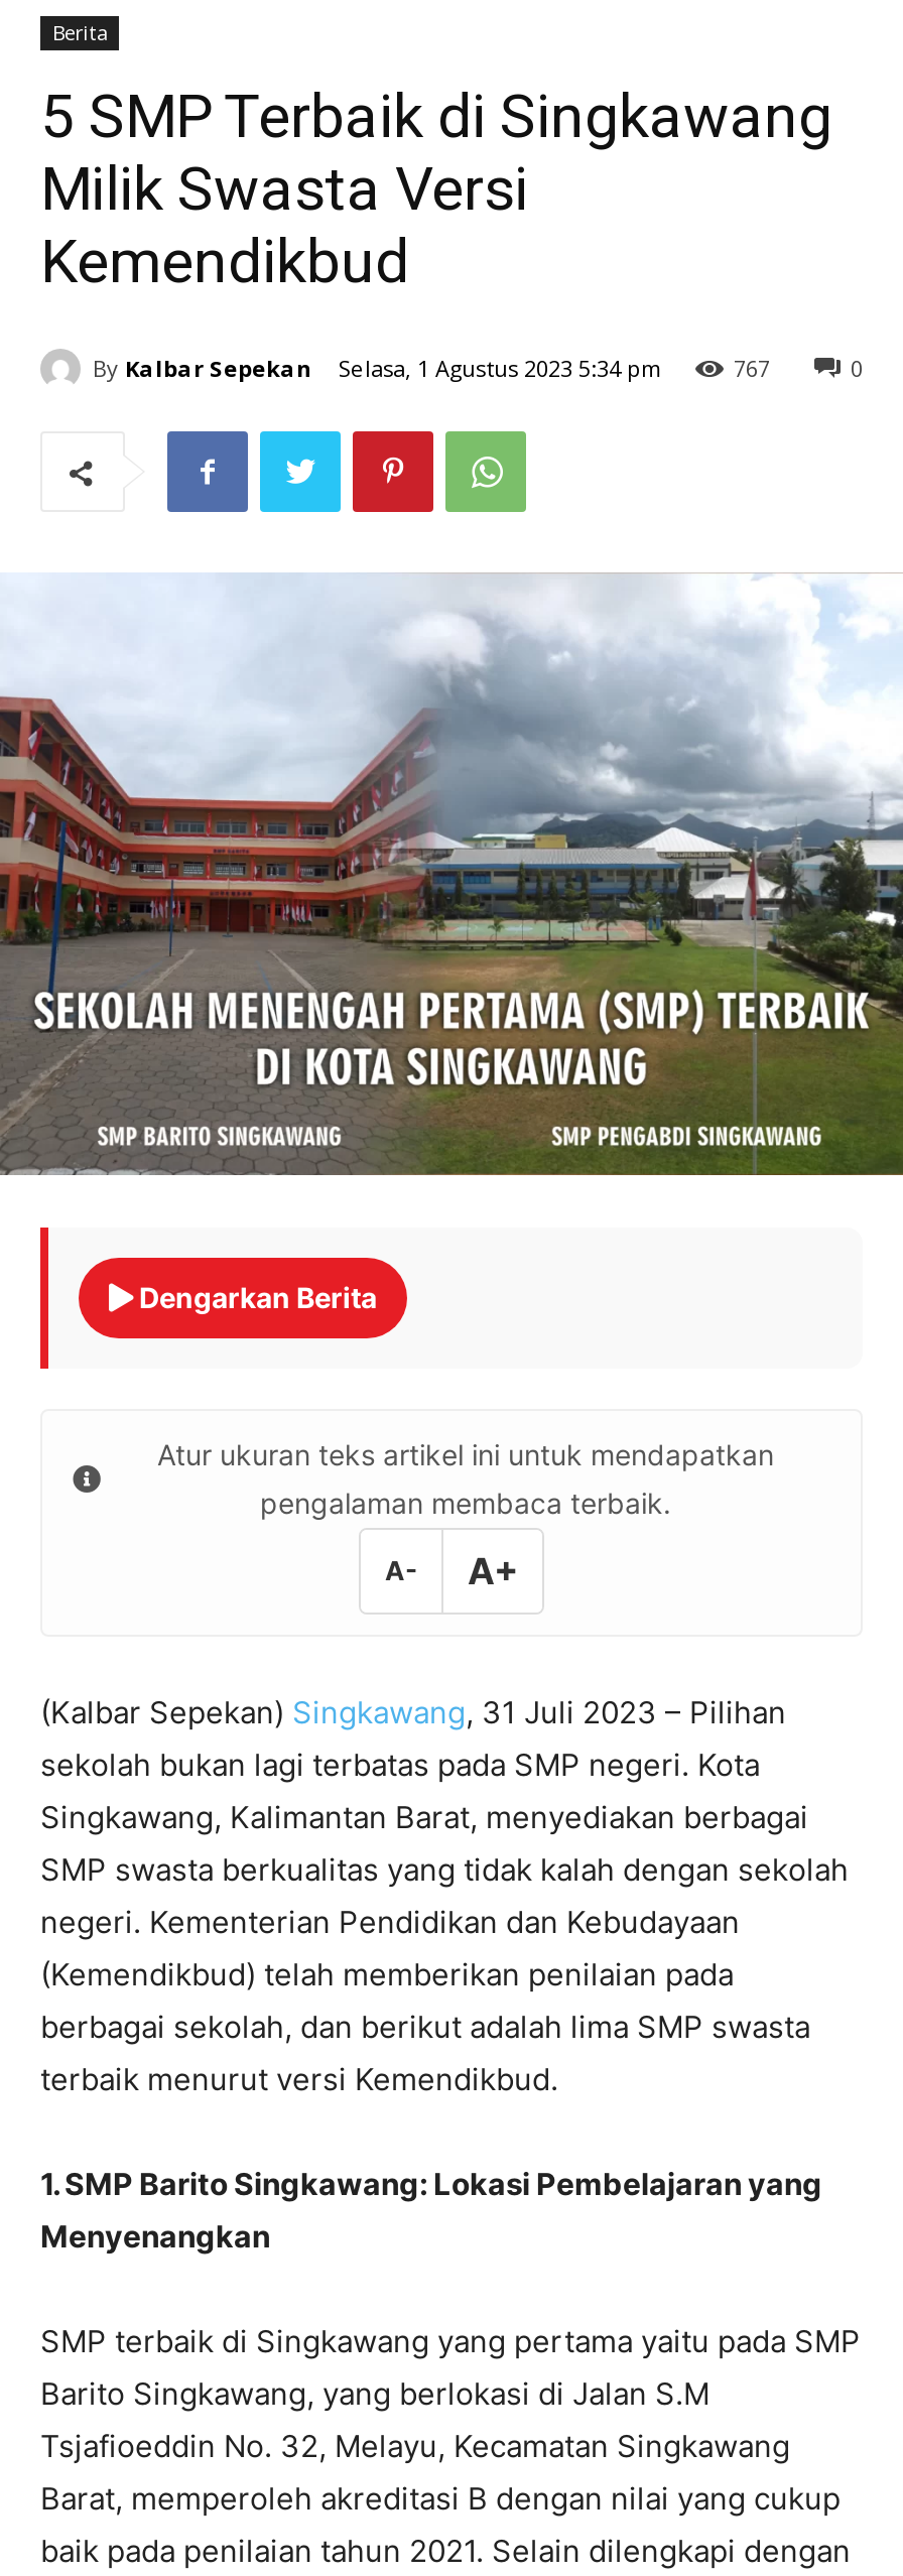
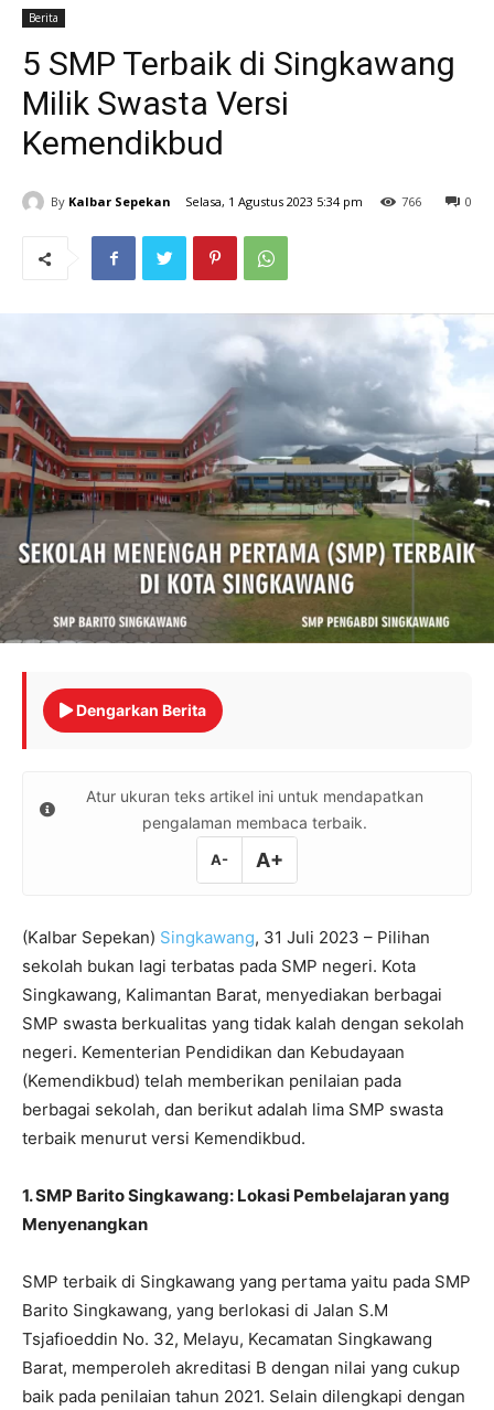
[734,353,770,383] 767 -> [401,193,421,210] 766

